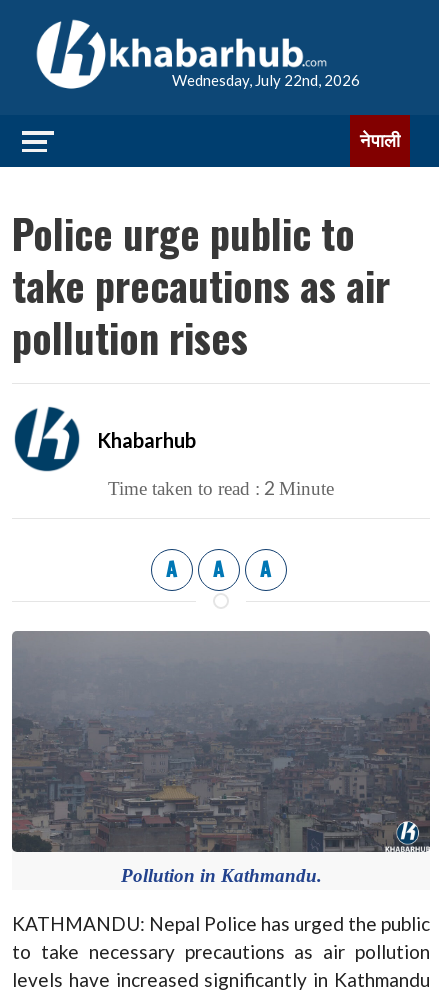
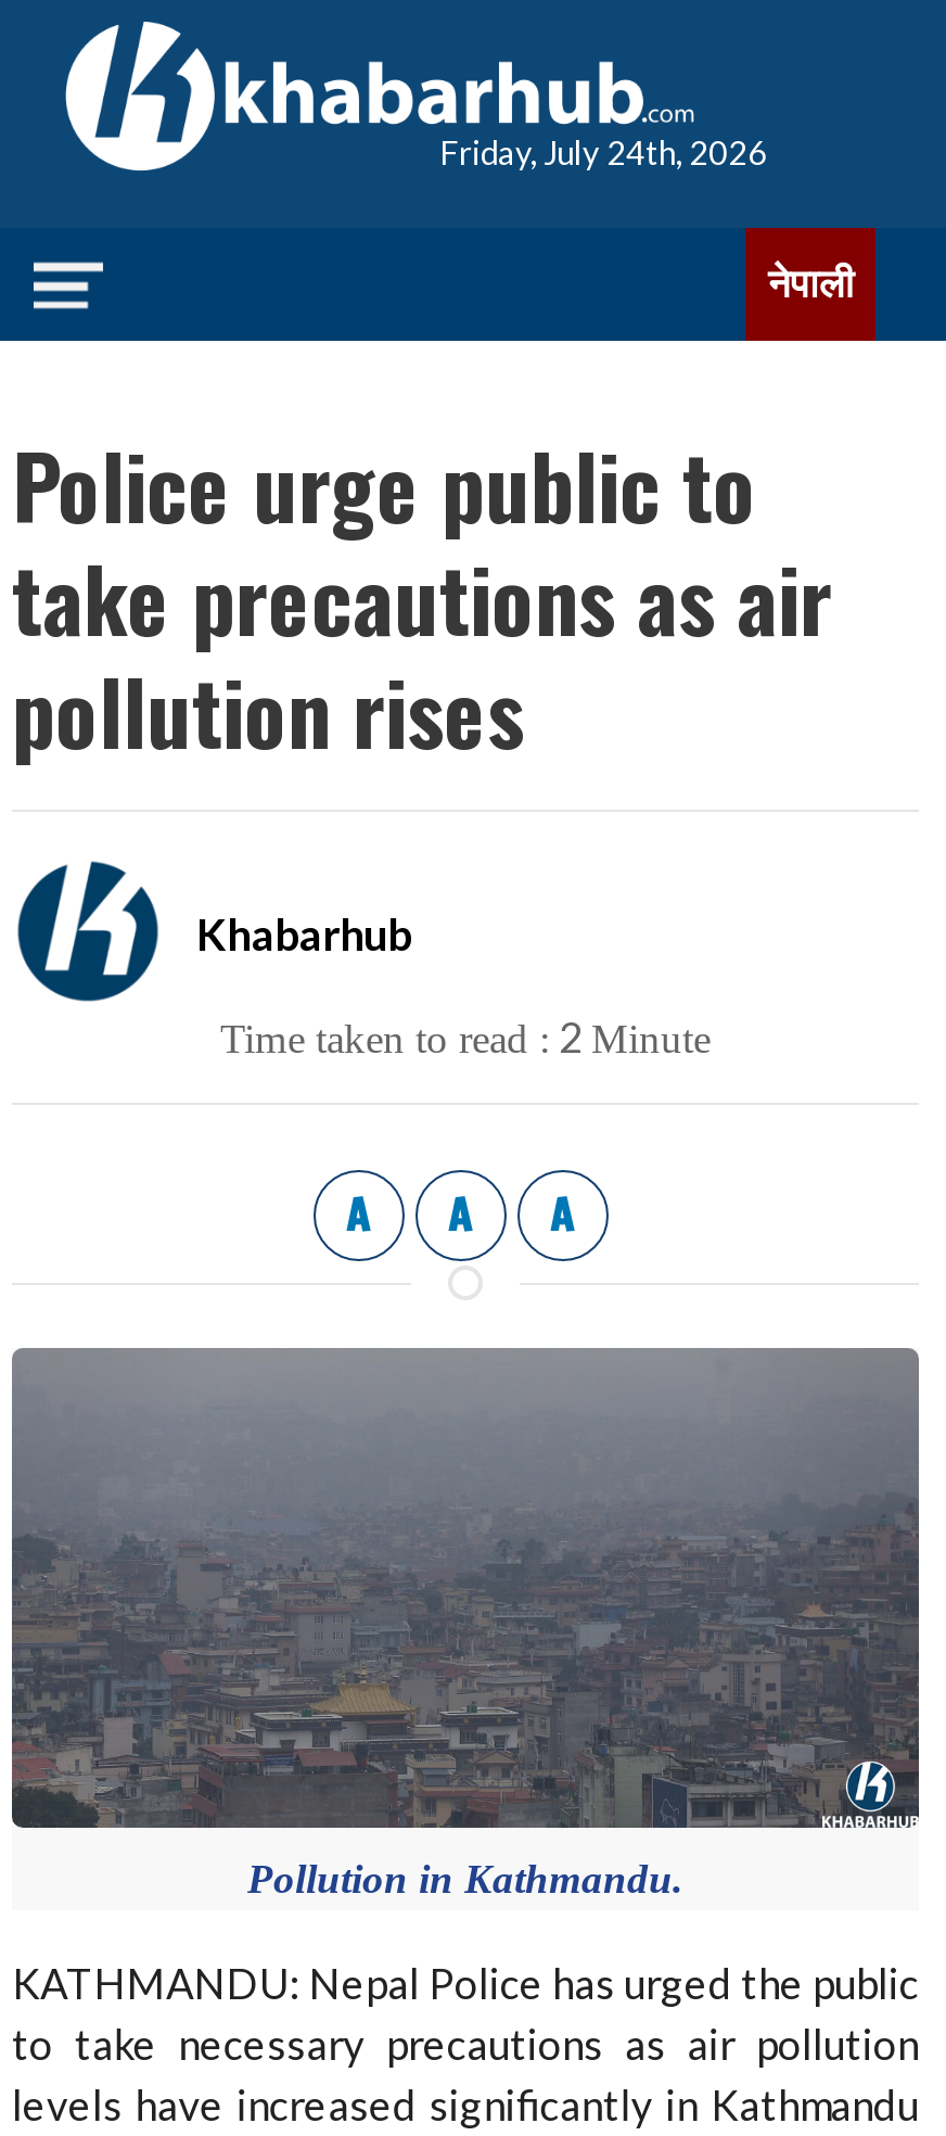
[172,71,360,89] Wednesday, July 22nd, 2026 -> [439,132,767,171] Friday, July 24th, 2026

